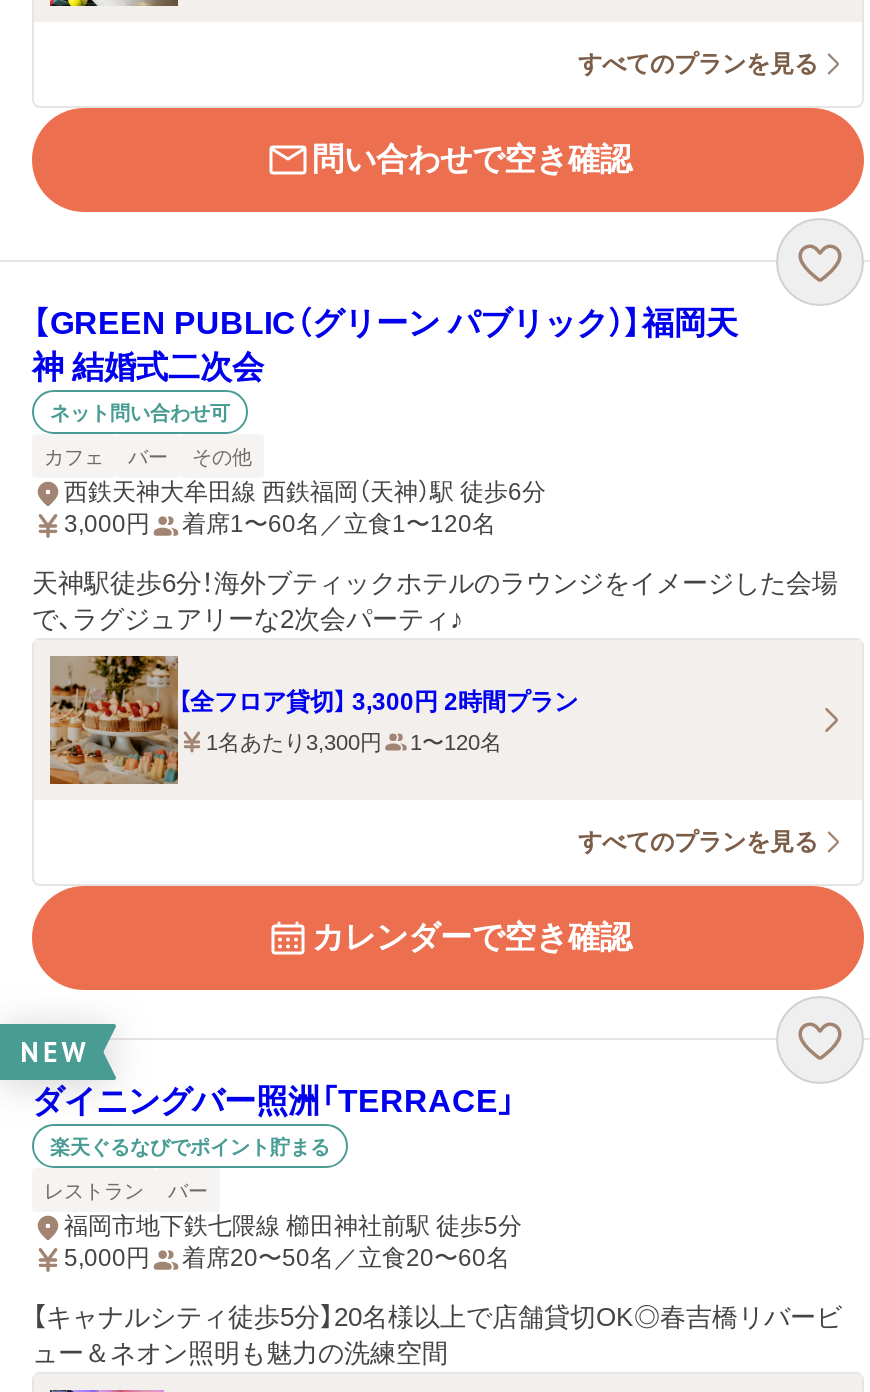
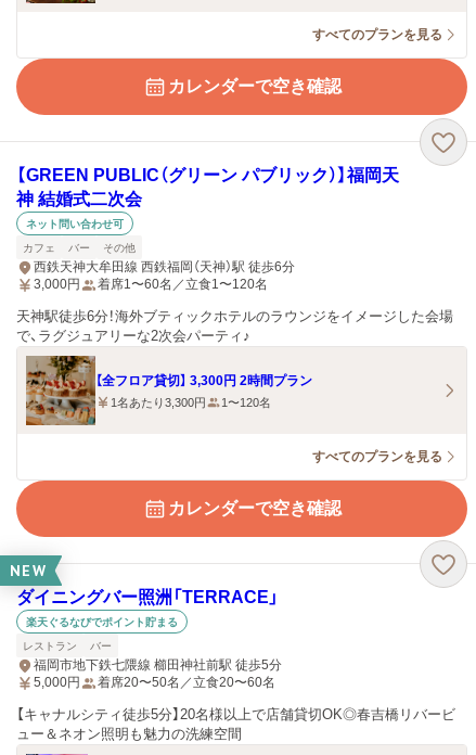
[312,142,632,176] 問い合わせで空き確認 -> [168,77,342,95] カレンダーで空き確認

